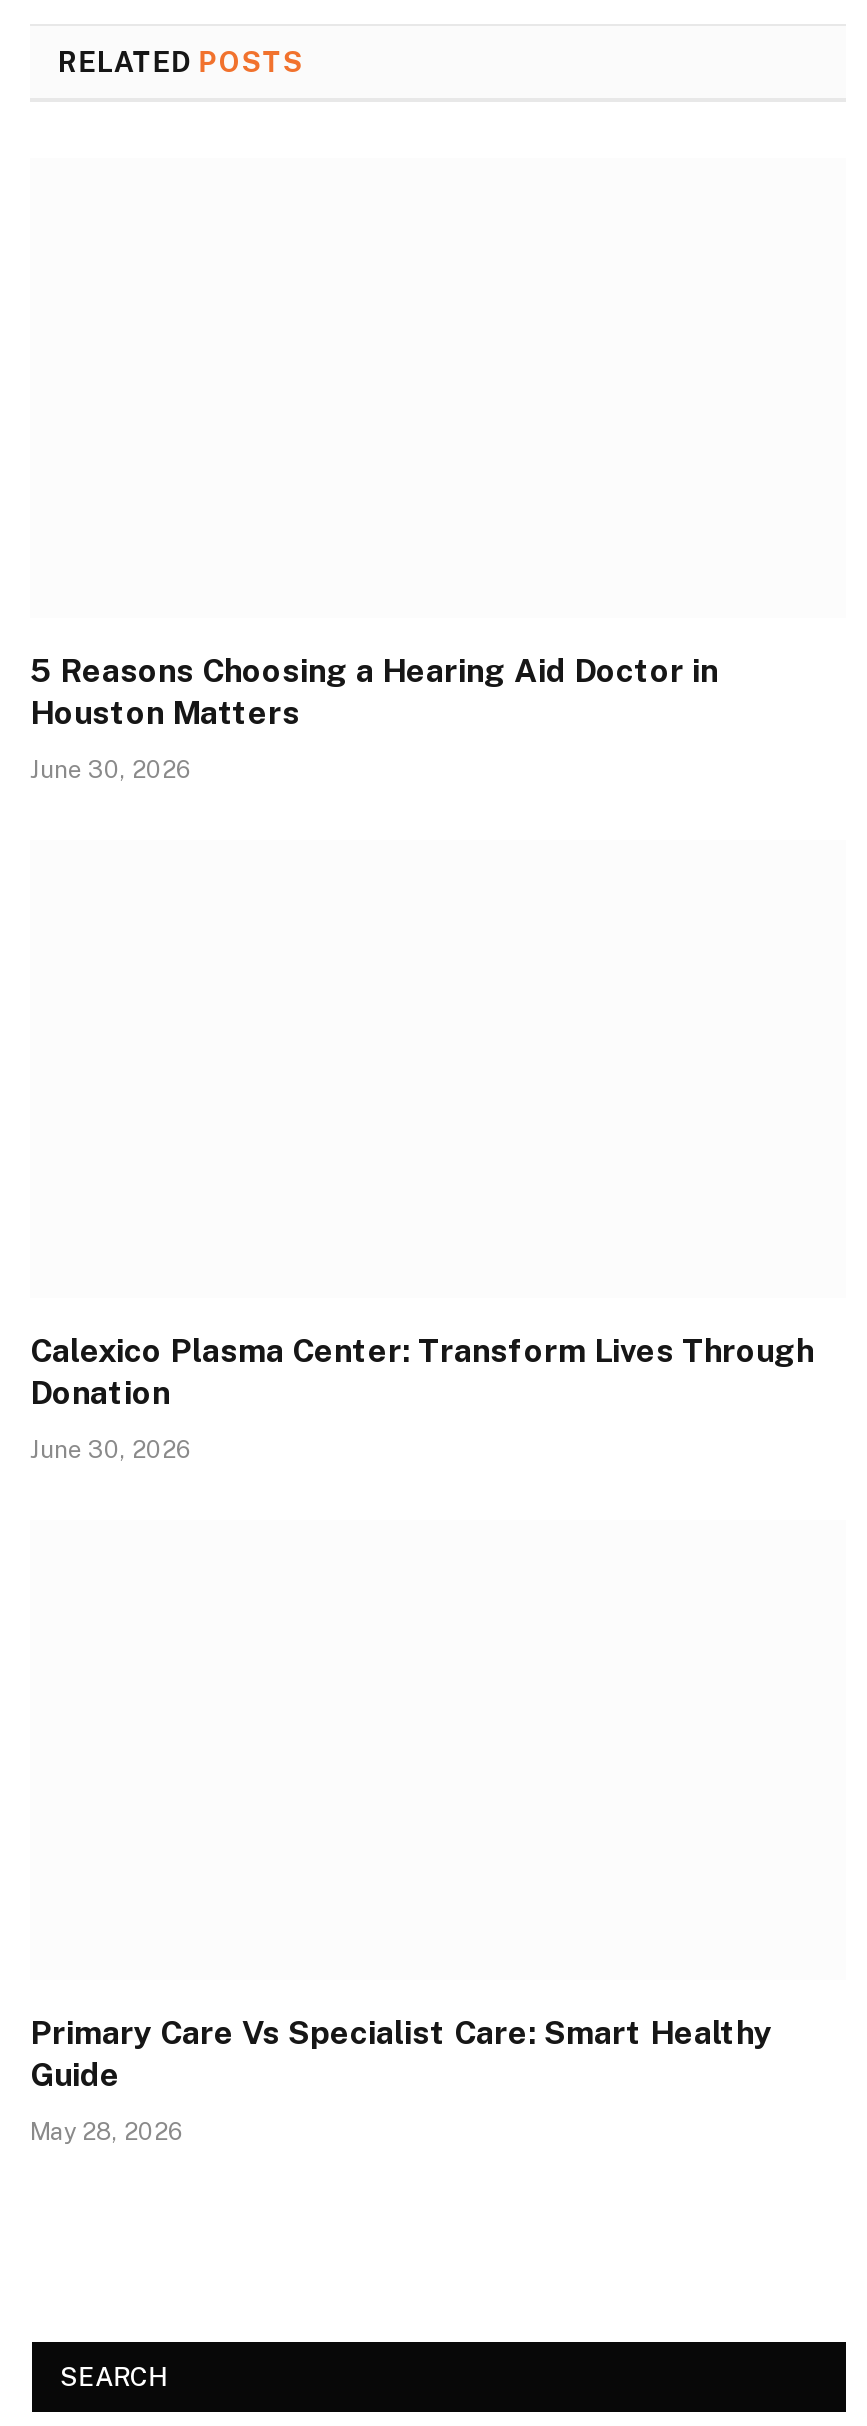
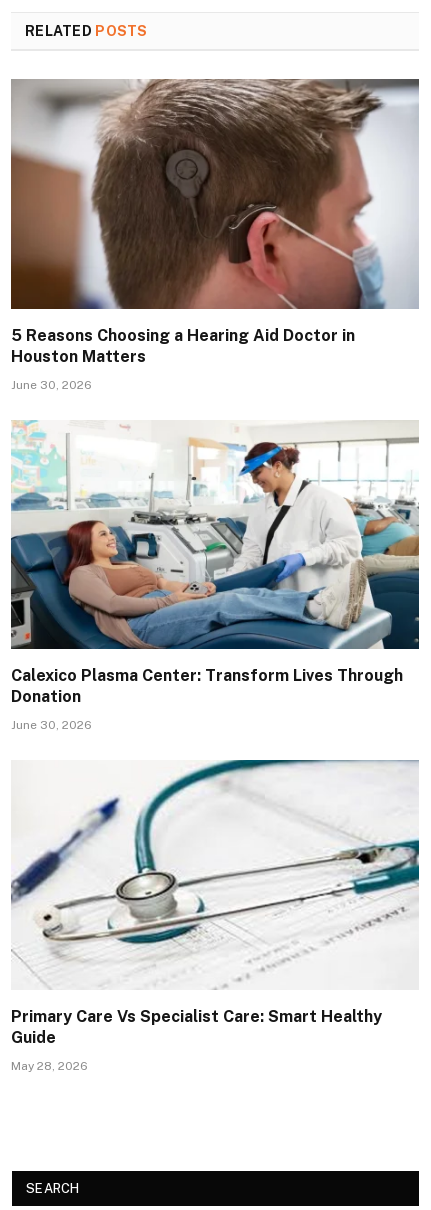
none -> [10,78,420,310] [image]
none -> [10,420,420,650] [image]
none -> [10,759,420,990] [image]

